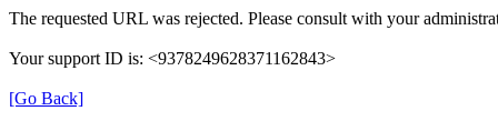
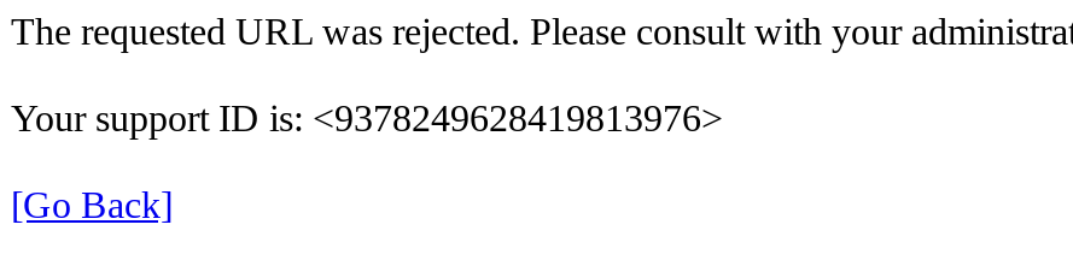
[9,49,336,68] Your support ID is: <9378249628371162843> -> [11,98,723,138] Your support ID is: <9378249628419813976>

